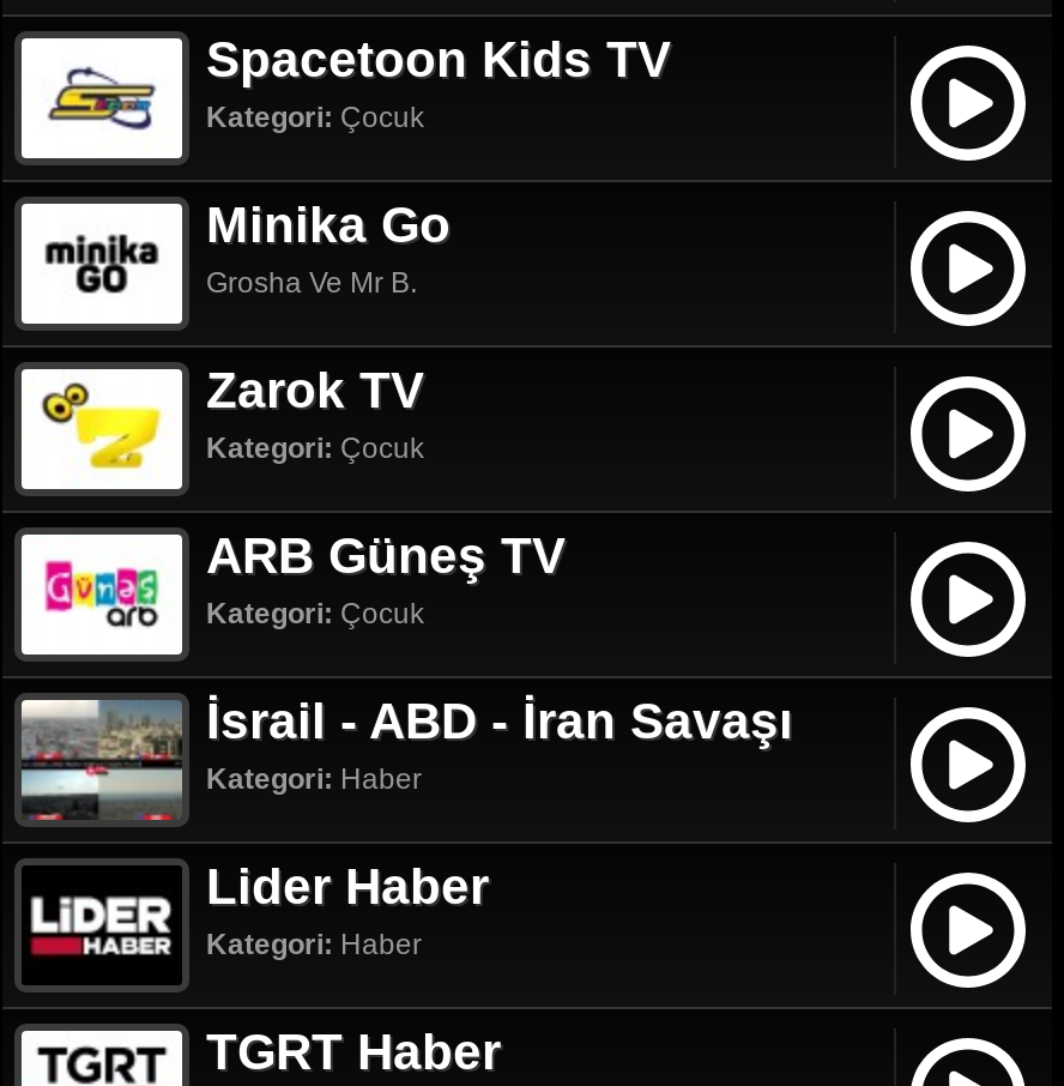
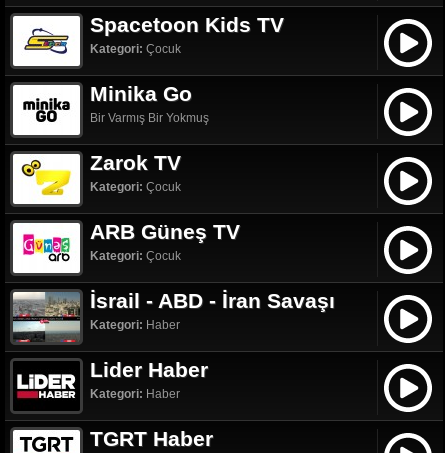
[206,266,417,300] Grosha Ve Mr B. -> [90,111,209,125] Bir Varmış Bir Yokmuş

